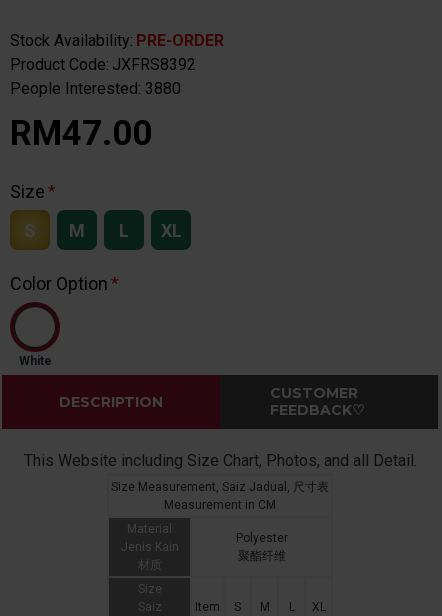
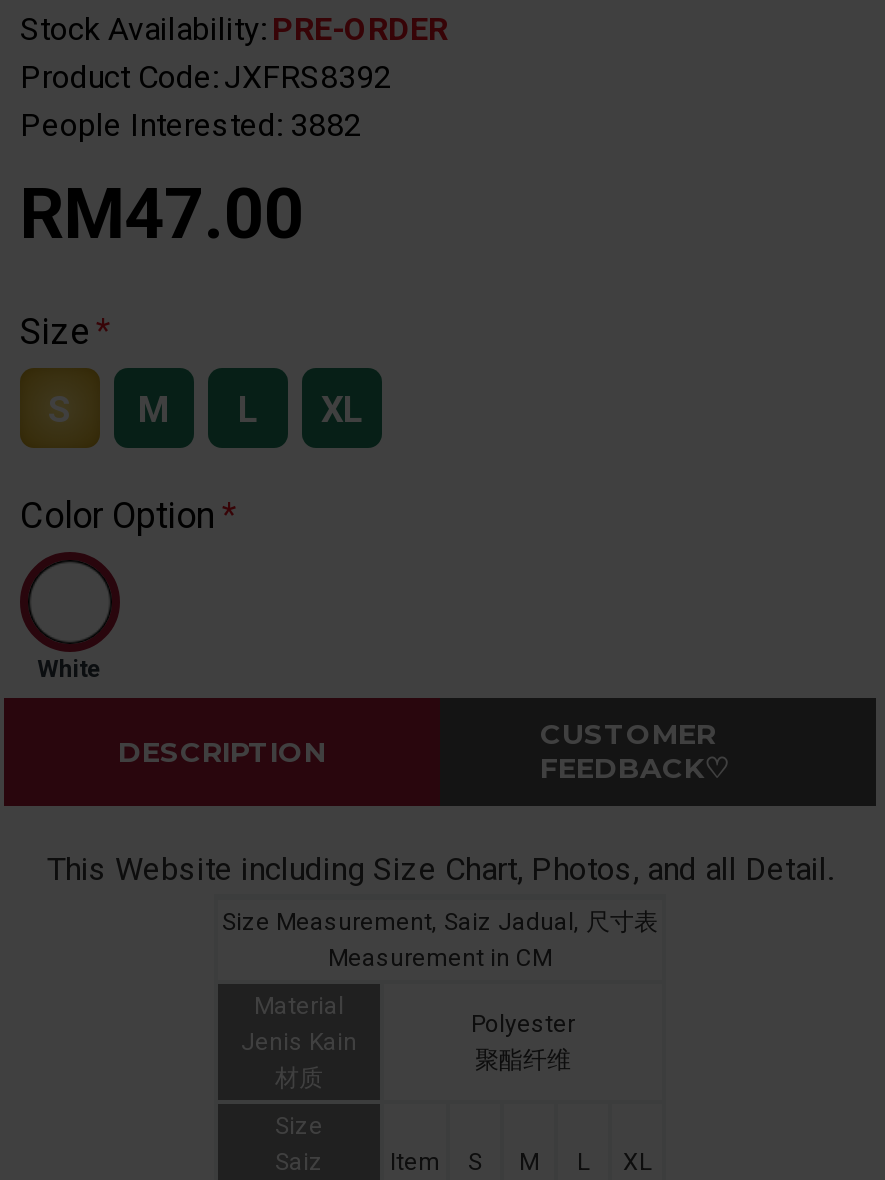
[10,79,181,98] People Interested: 3880 -> [20,107,362,145] People Interested: 3882

